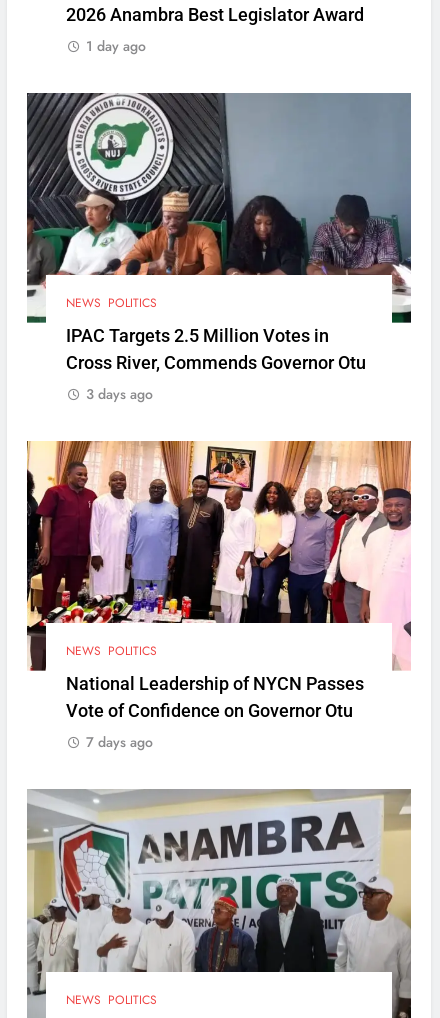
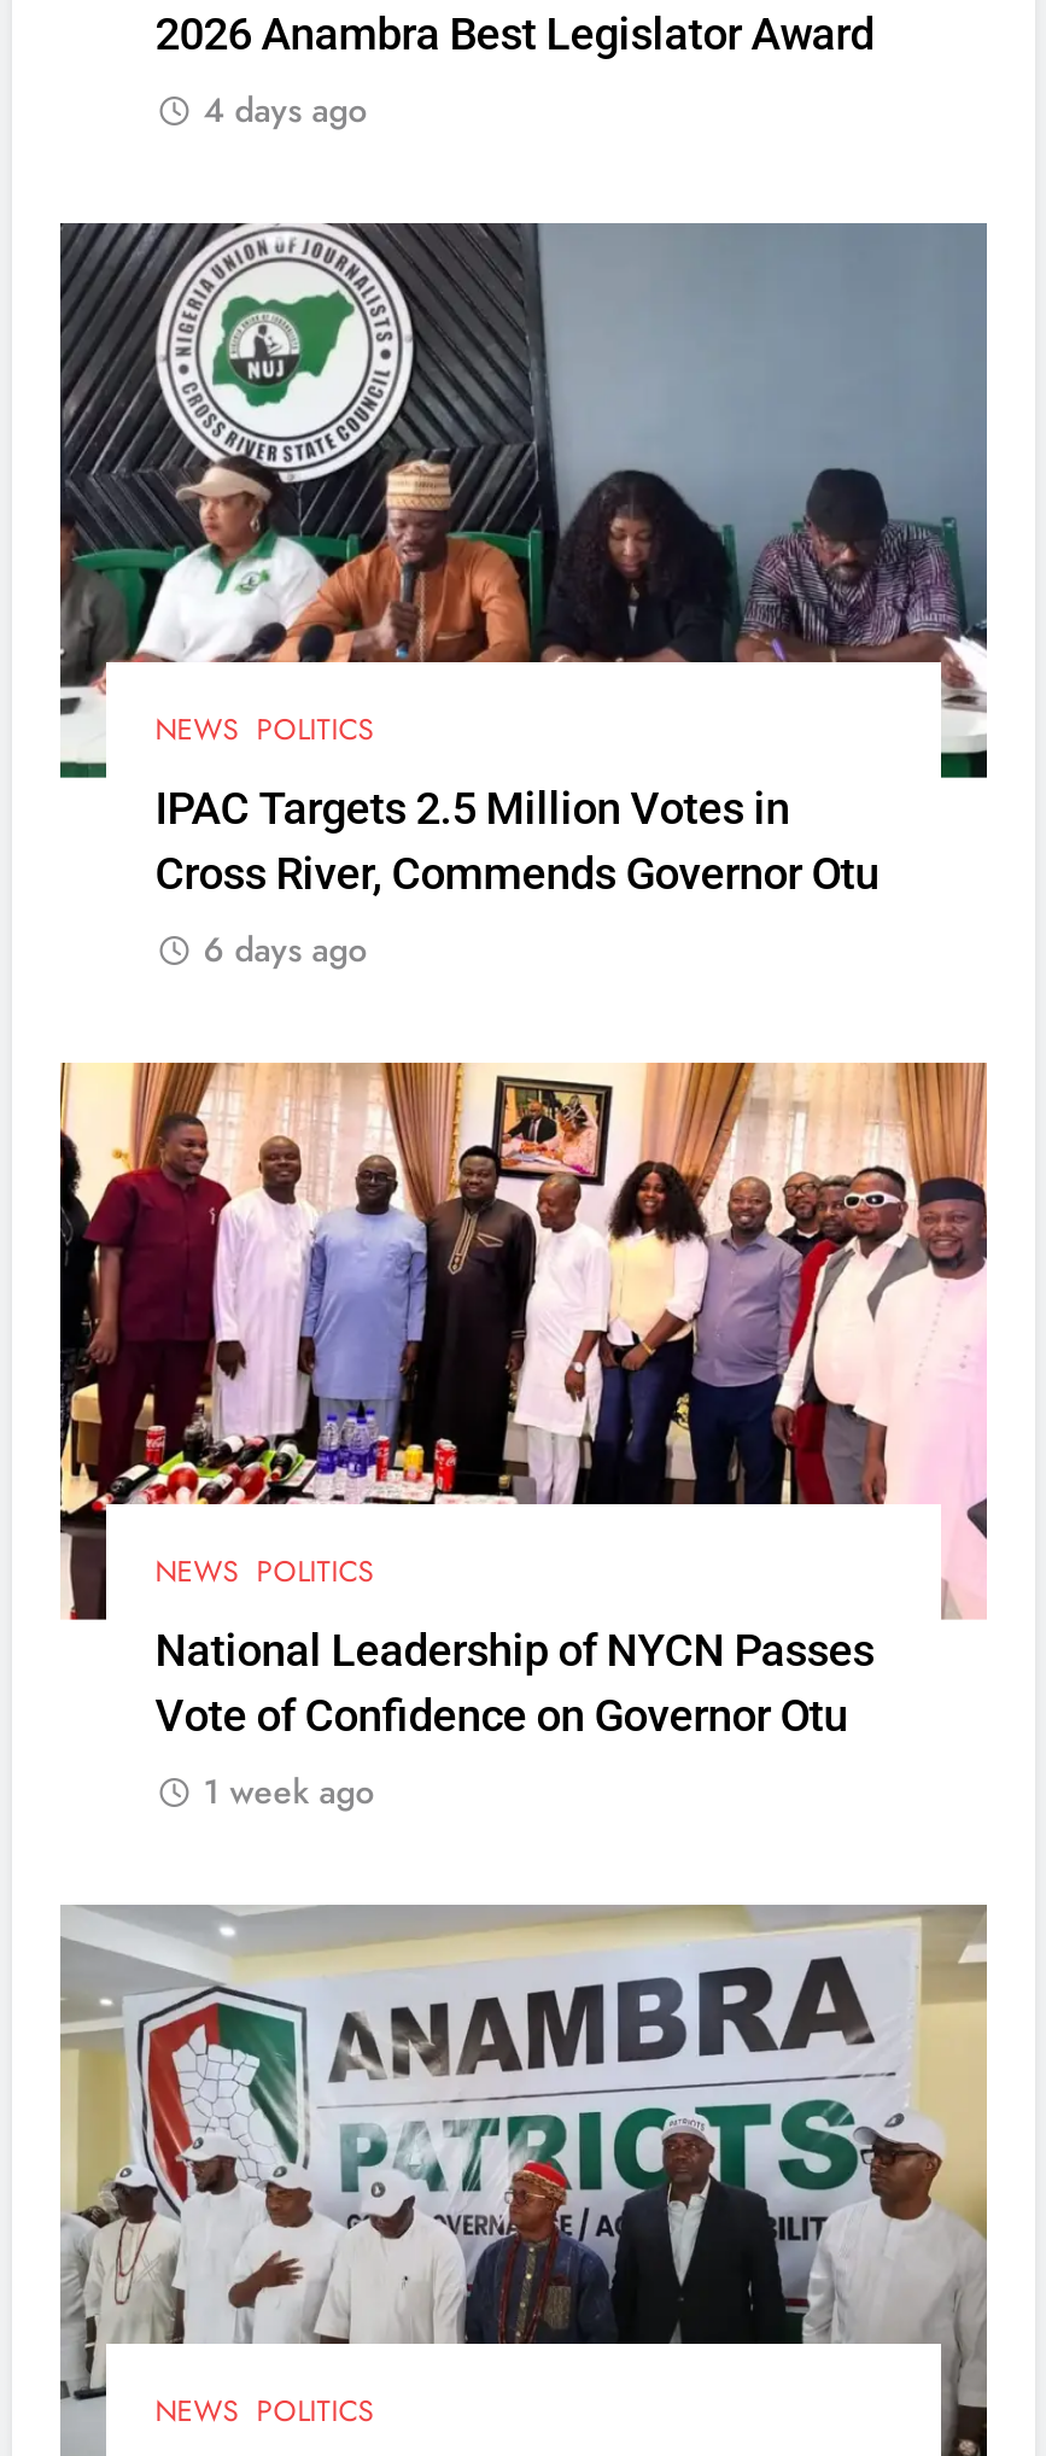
[86,35,146,55] 1 day ago -> [203,86,367,134] 4 days ago
[86,384,153,404] 3 days ago -> [203,926,367,974] 6 days ago
[86,732,153,752] 7 days ago -> [203,1767,374,1815] 1 week ago

